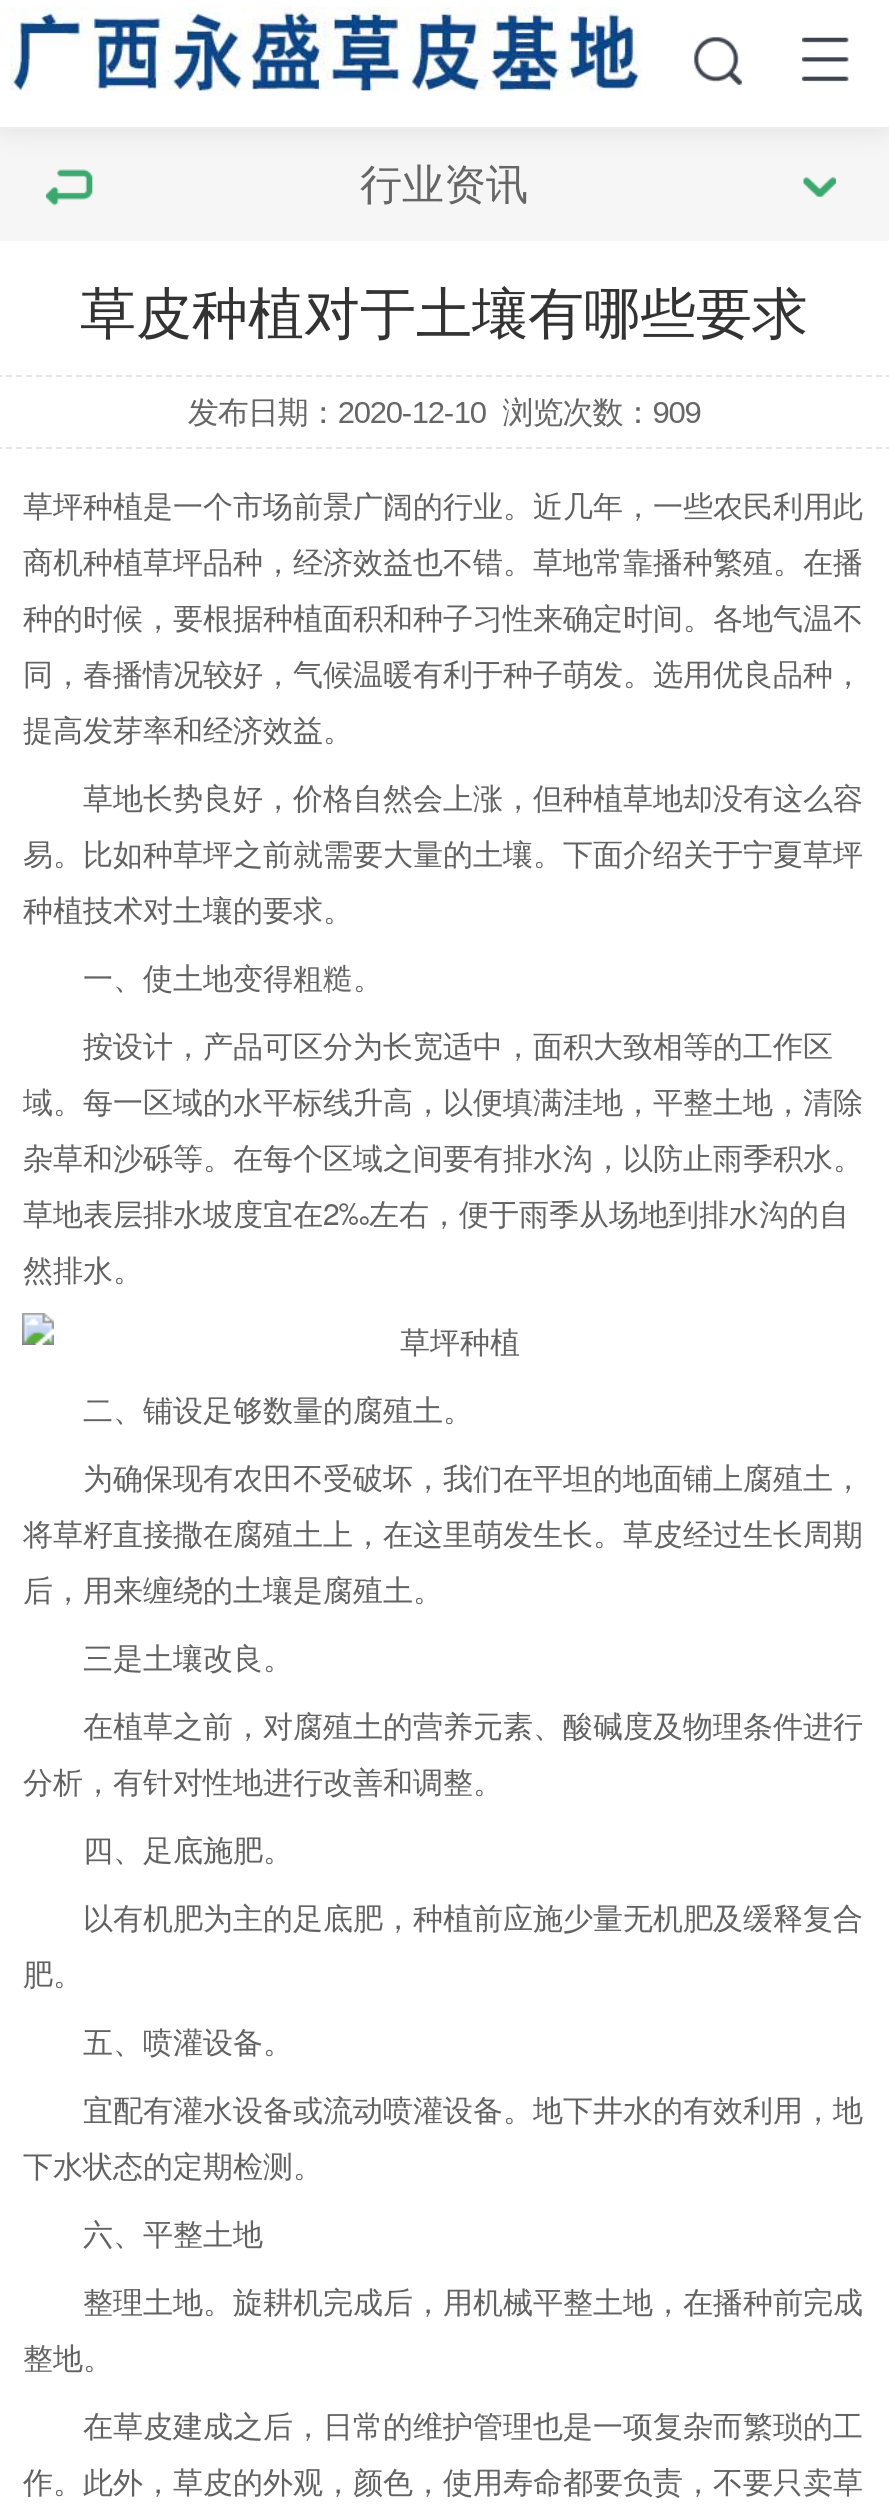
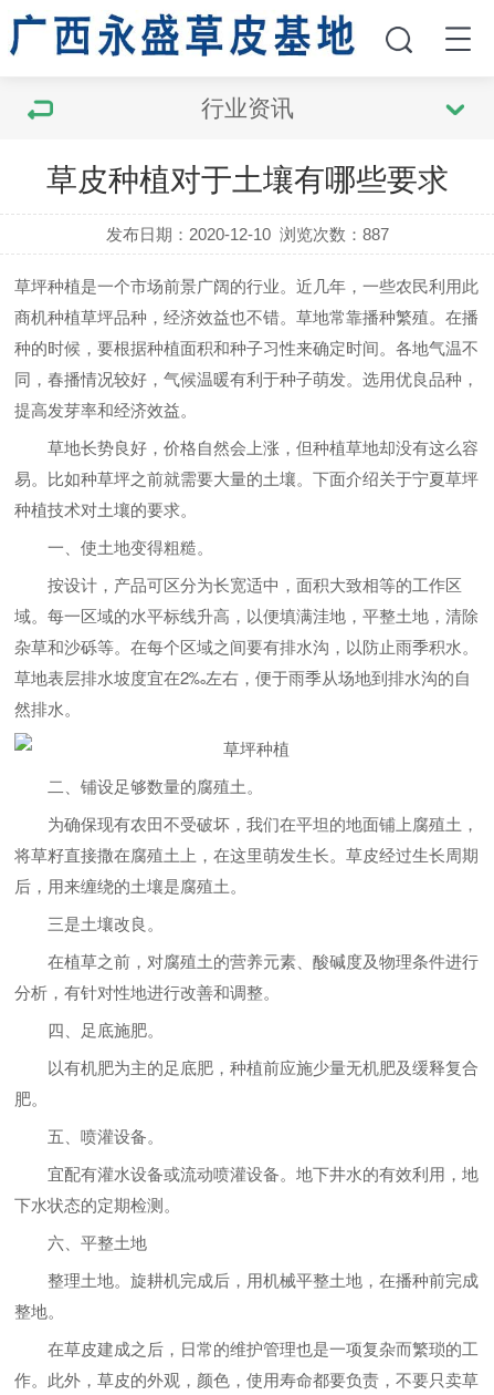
[188,395,700,429] 发布日期：2020-12-10 浏览次数：909 -> [106,225,389,244] 发布日期：2020-12-10 浏览次数：887

